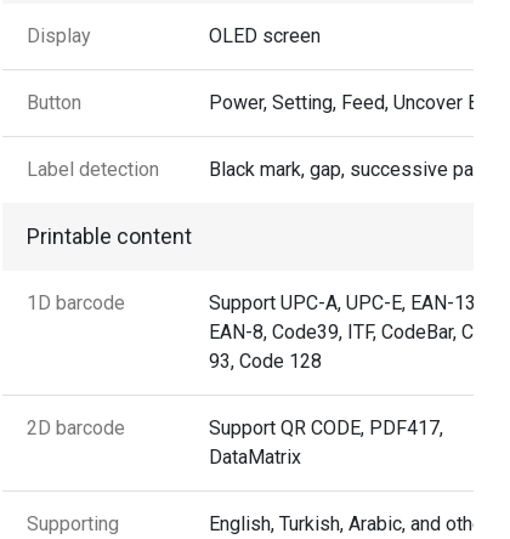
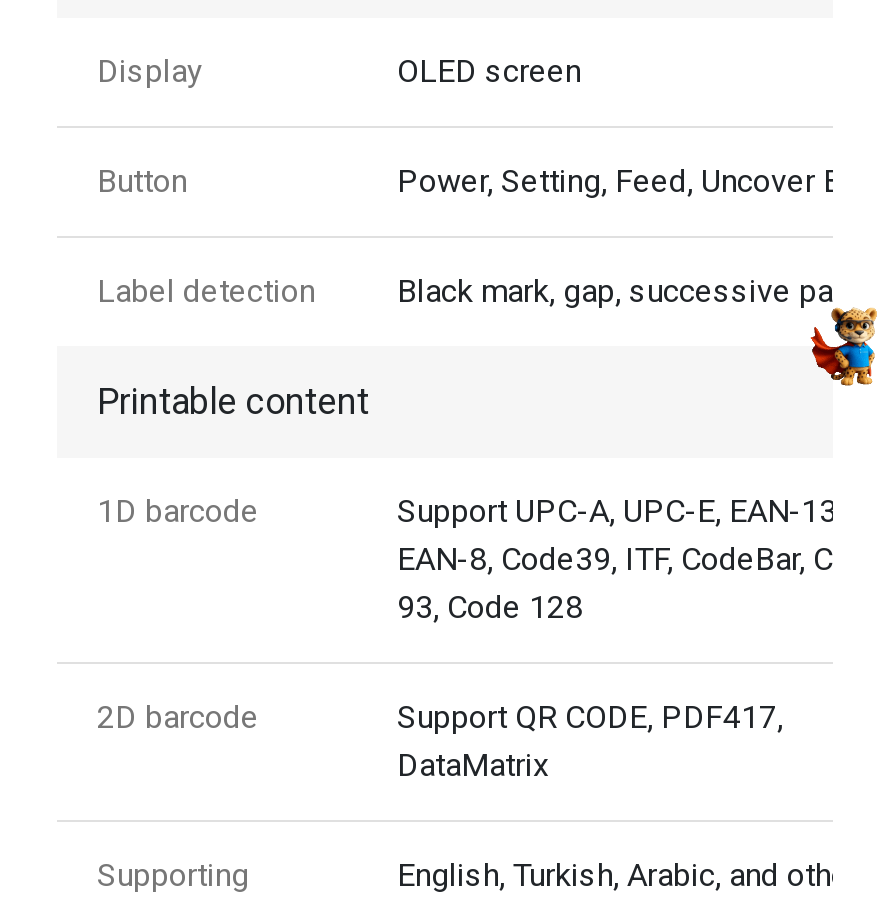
none -> [809,314,879,388] [image]

